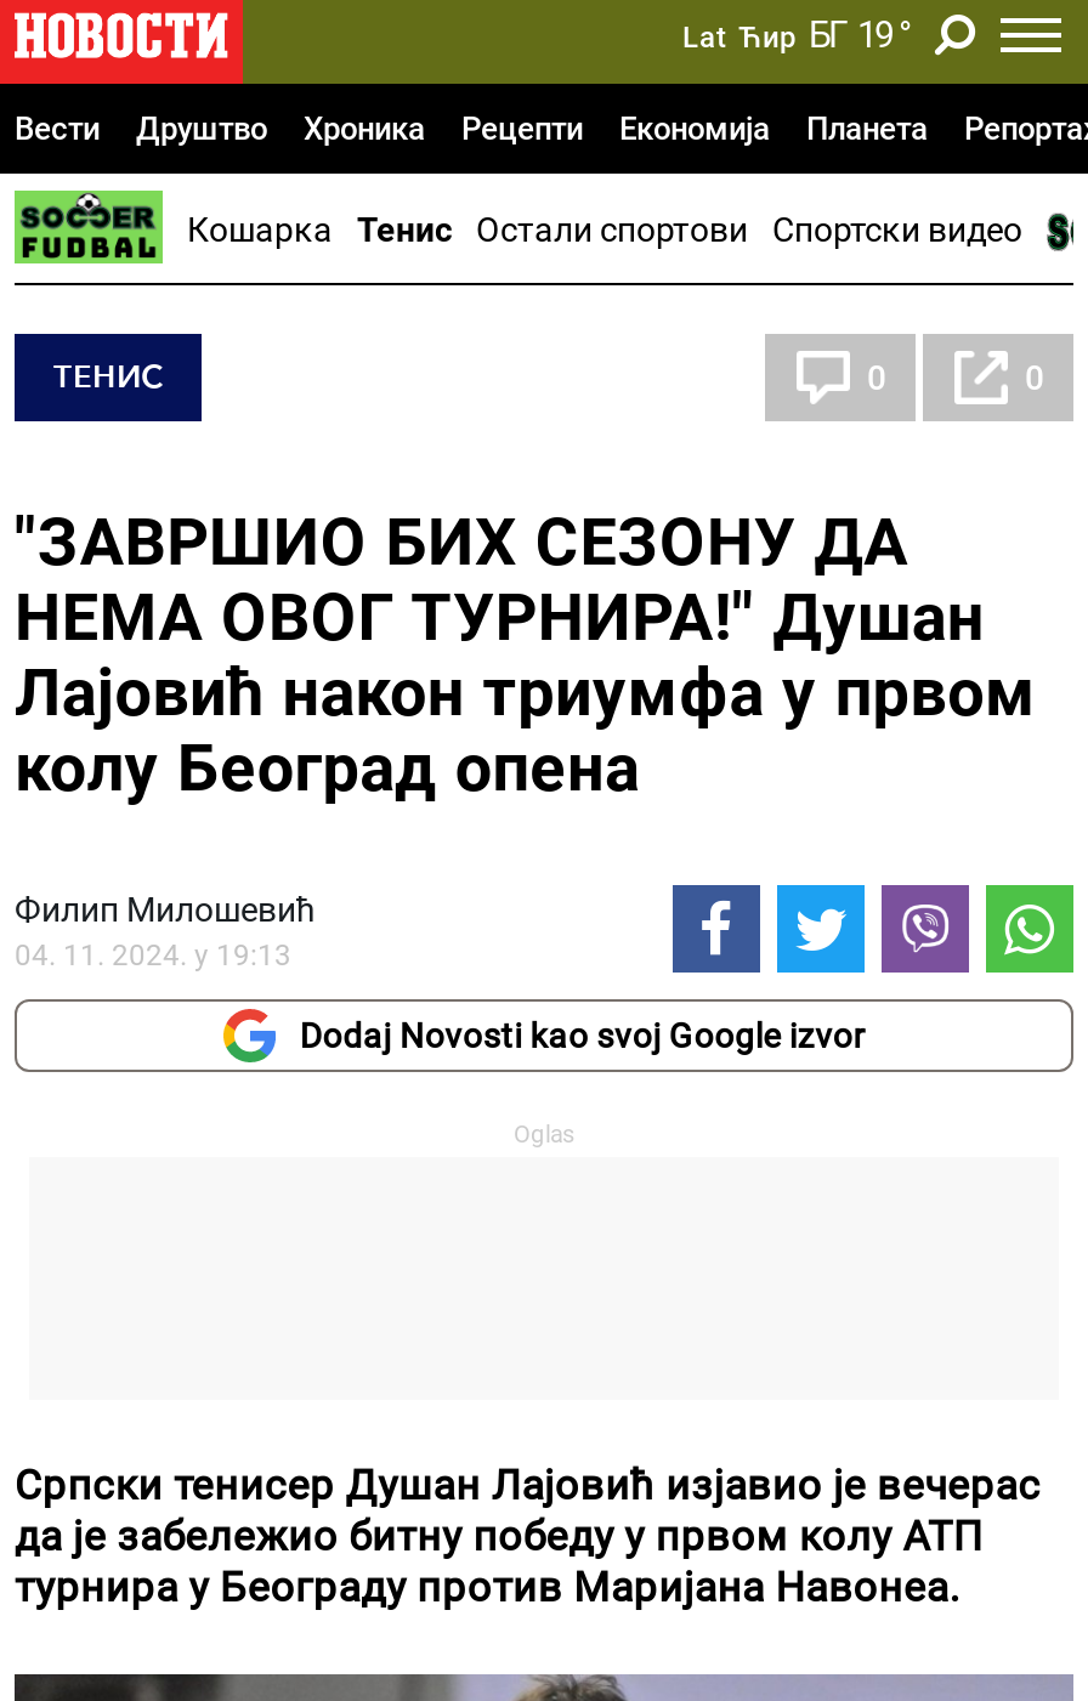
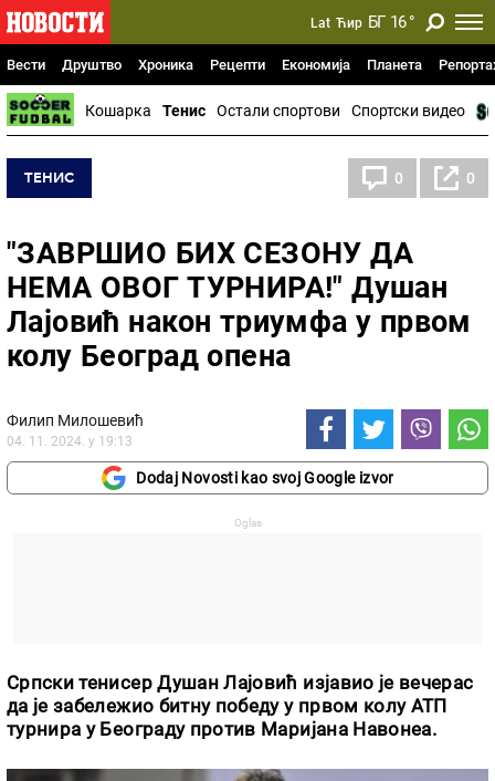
[682,14,911,57] Lat Ћир БГ 19 ° -> [310,12,414,32] Lat Ћир БГ 16 °

